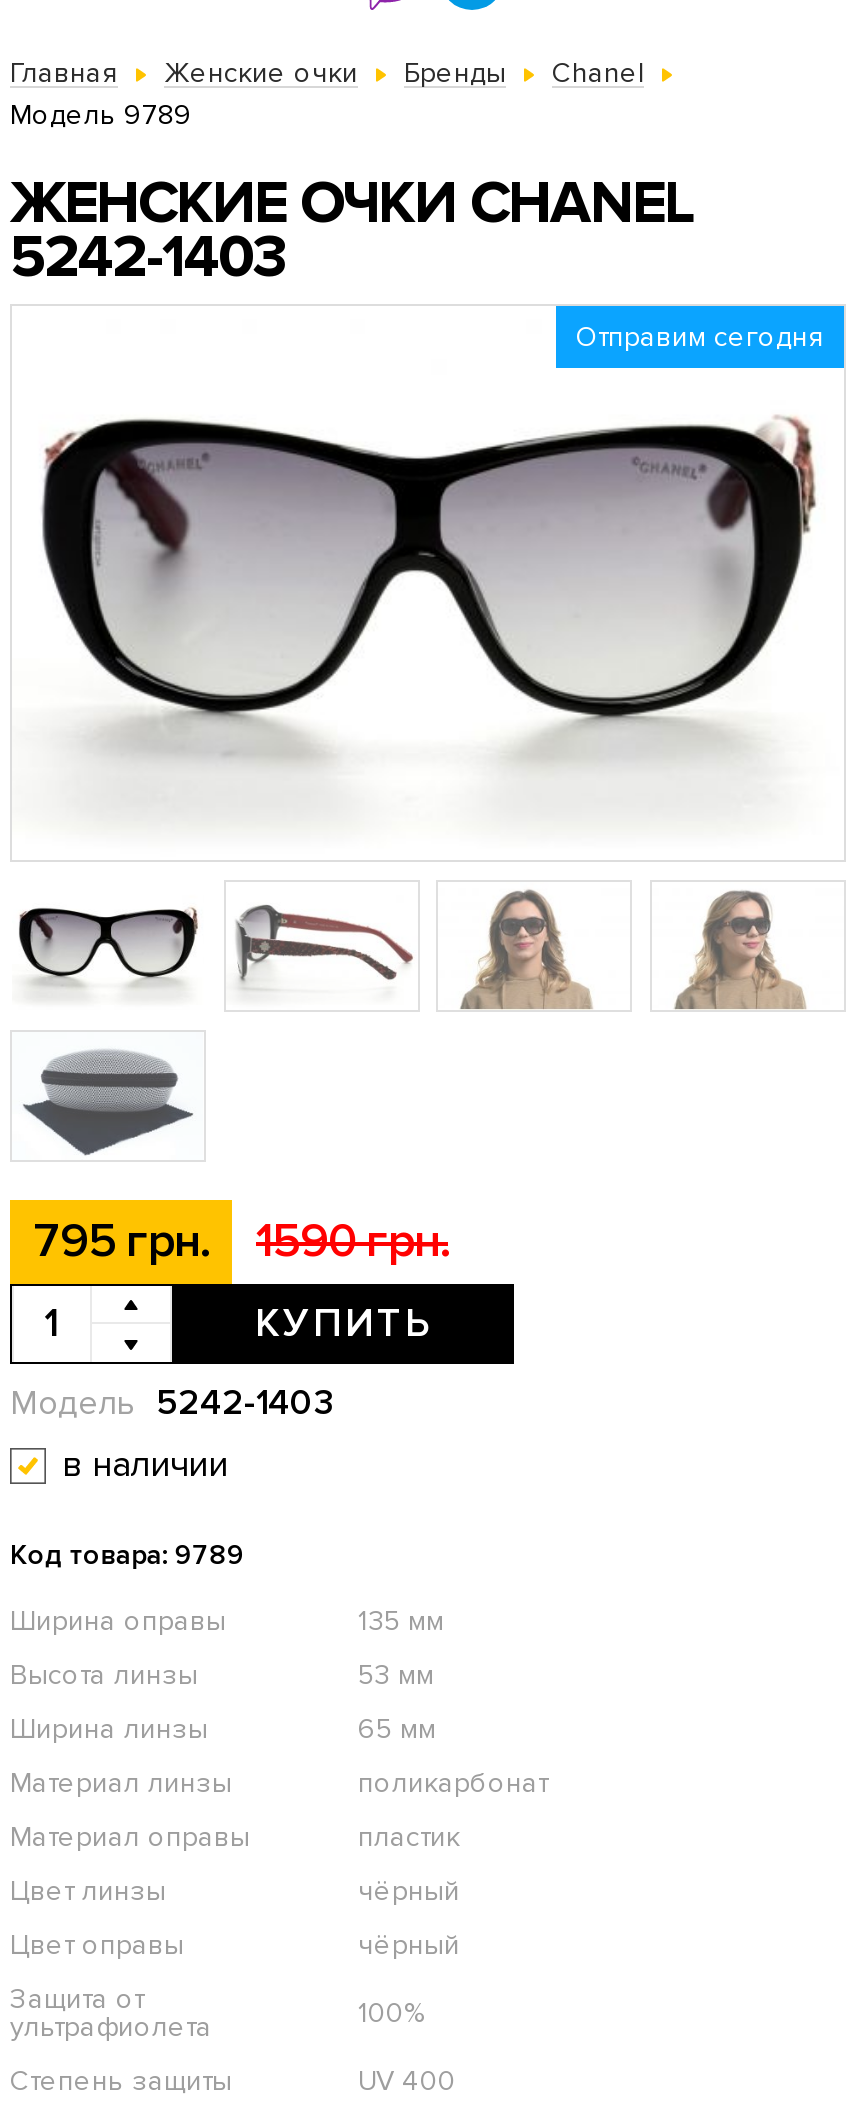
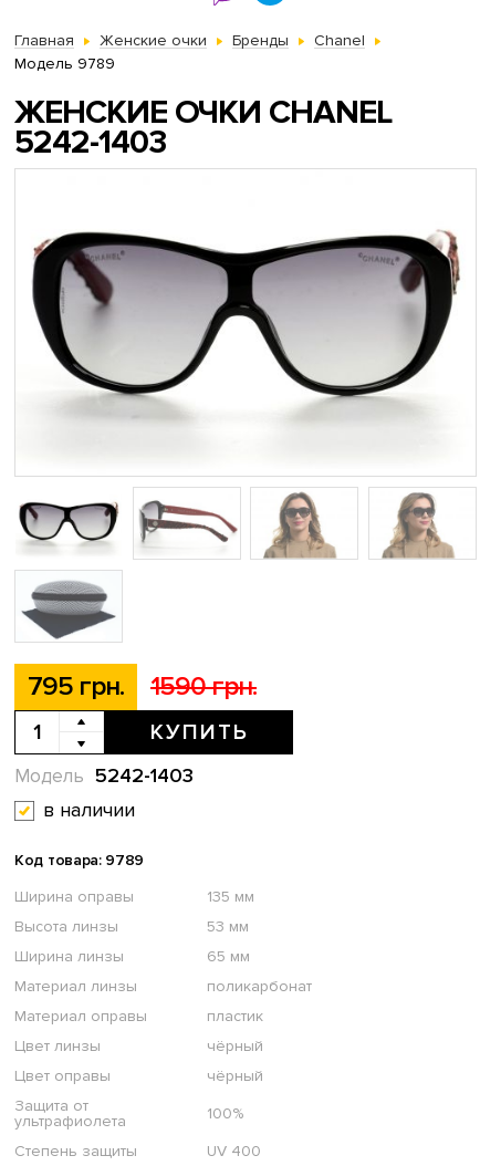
[576,320,824,354] Отправим сегодня -> none

